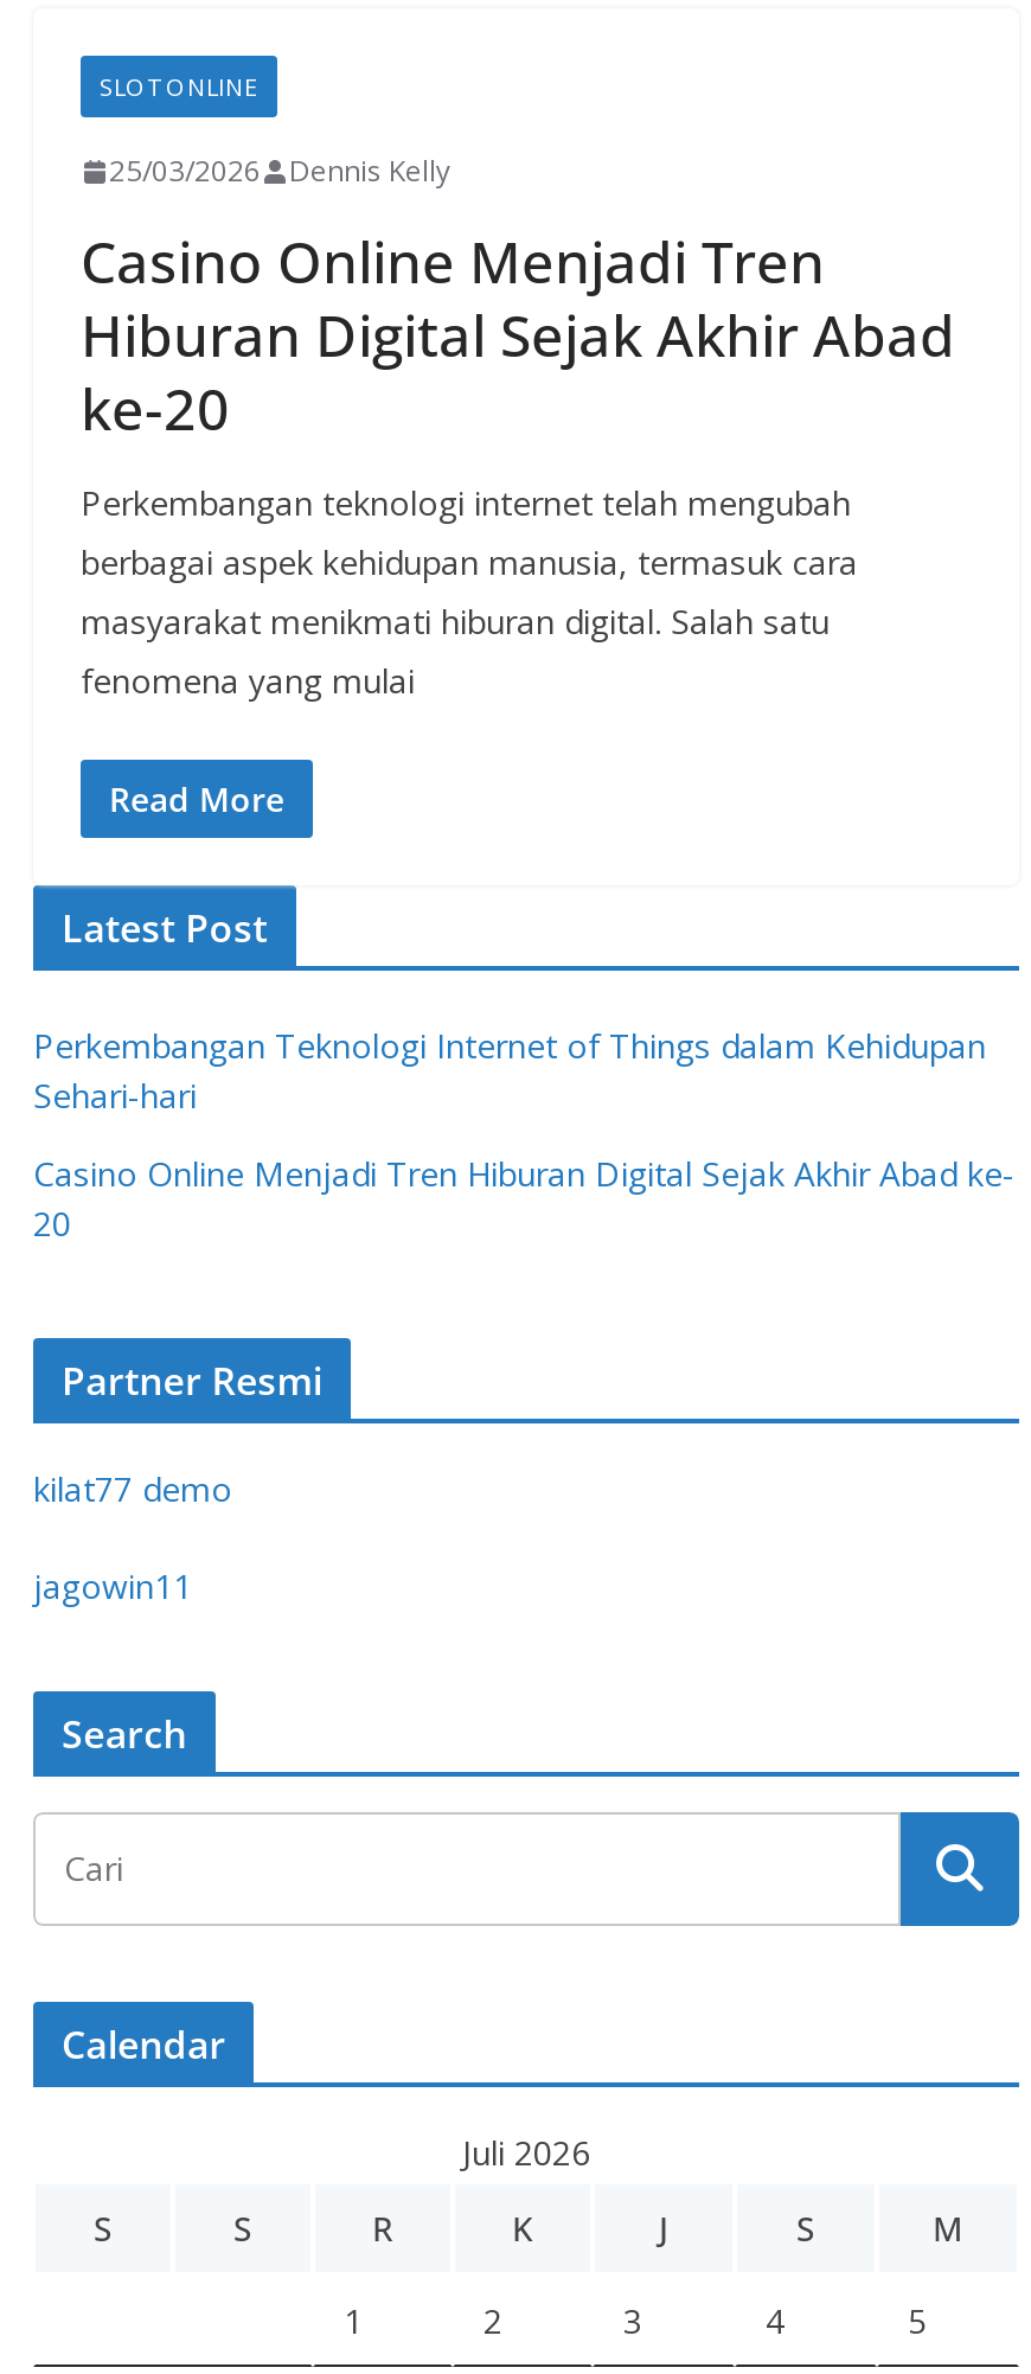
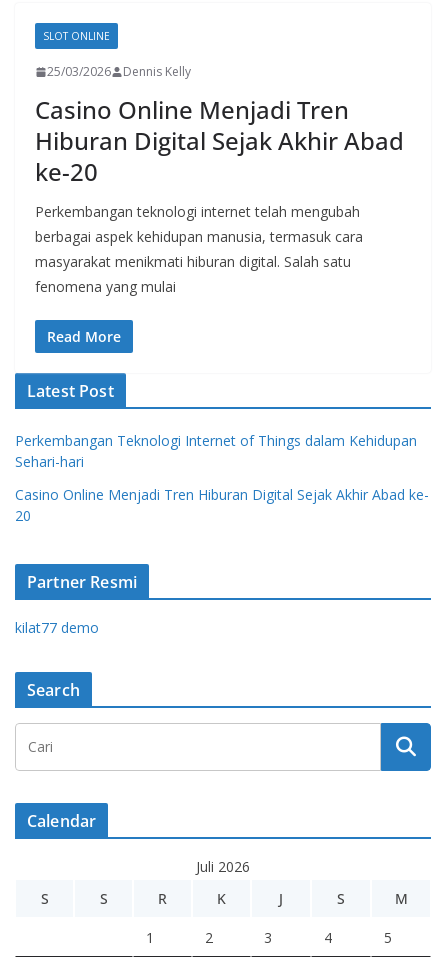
[33,1563,192,1608] jagowin11 -> none

